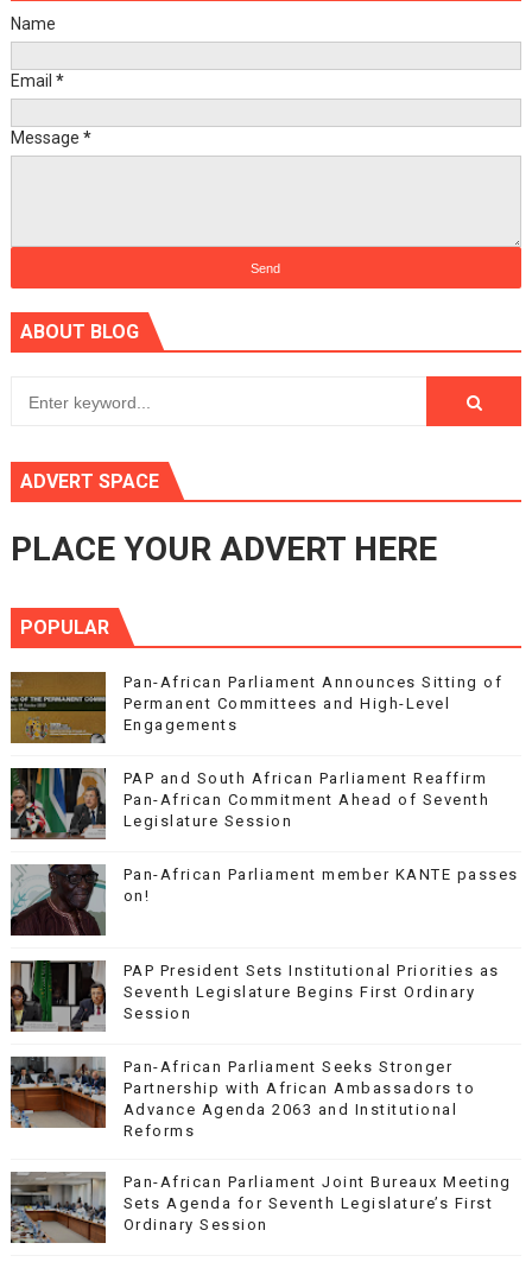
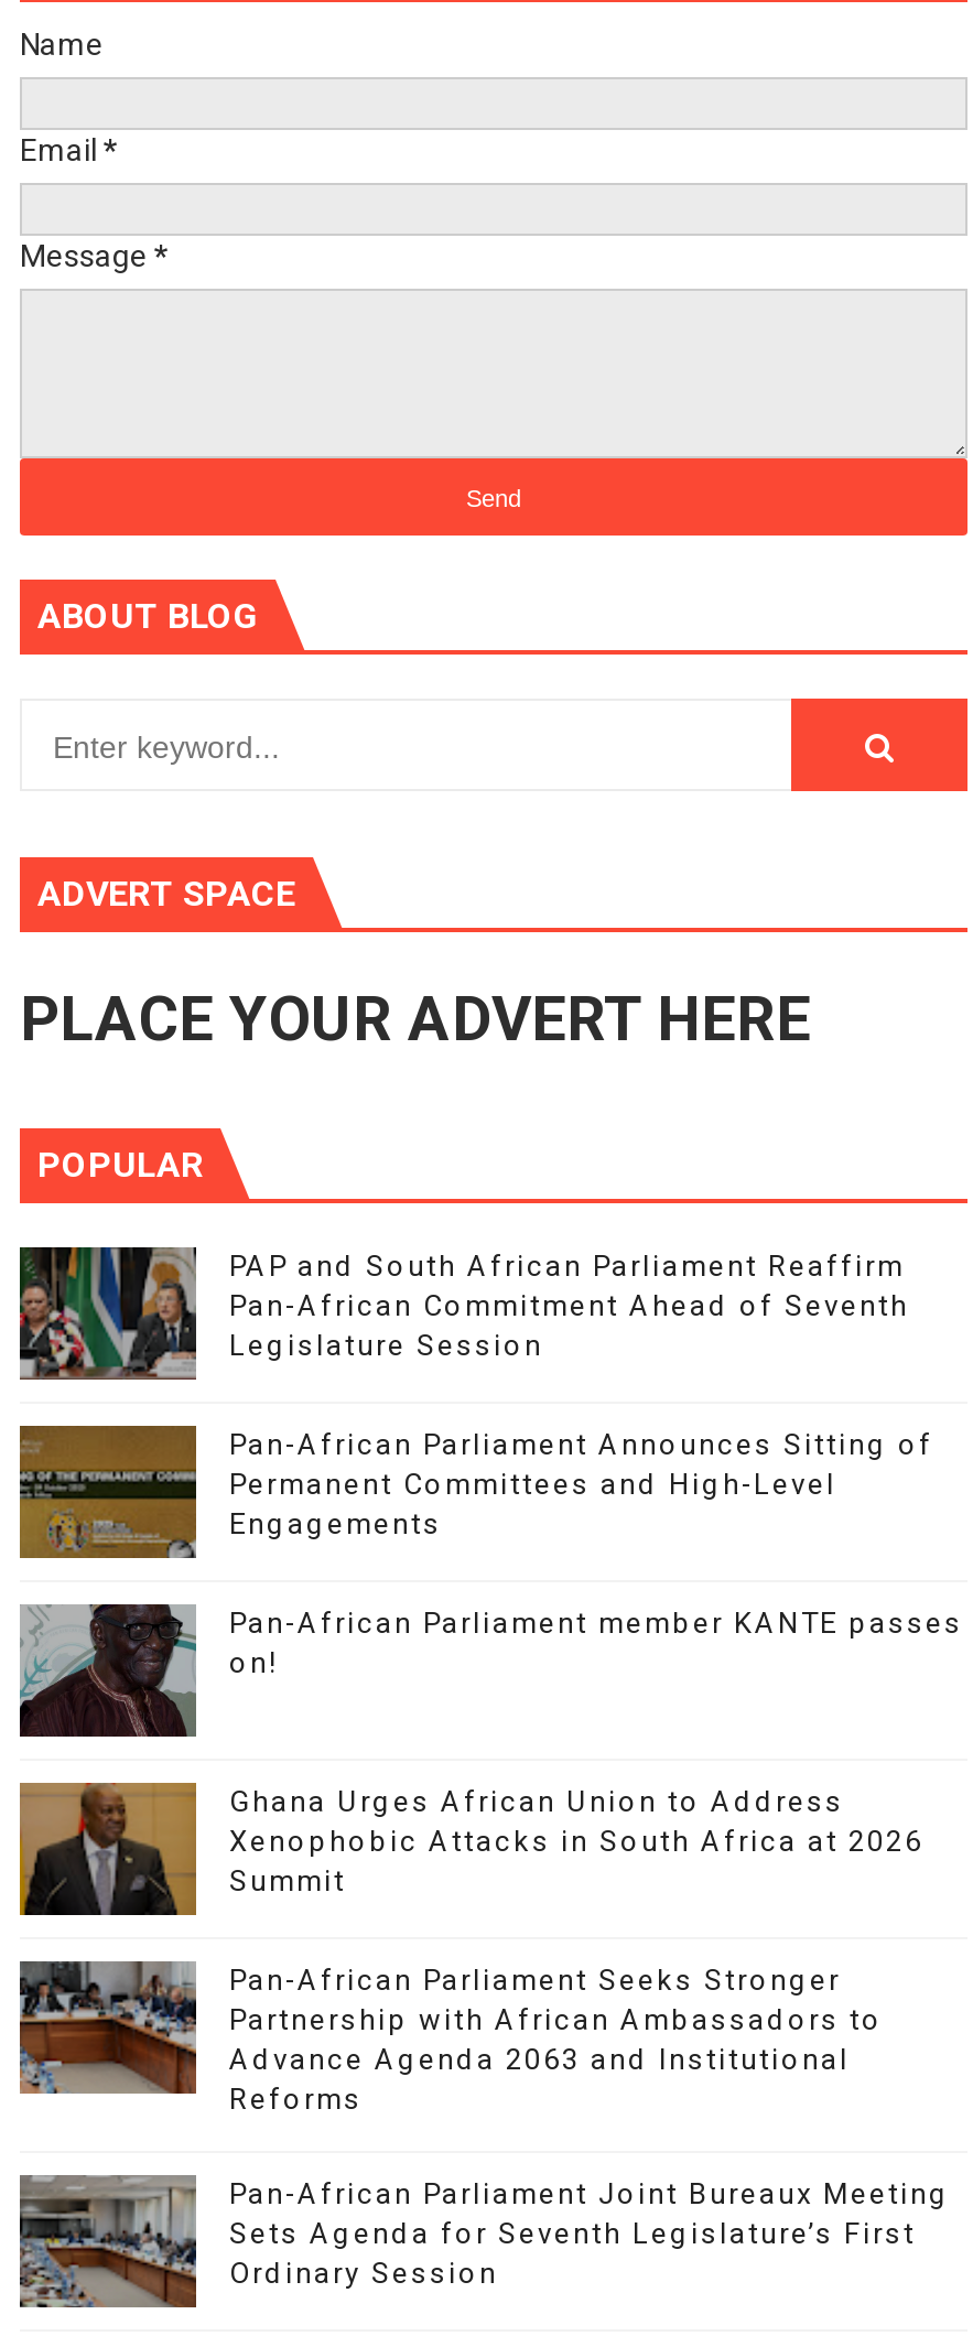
moved [9,673,503,744] -> [18,1428,933,1560]: [image] | Pan-African Parliament Announces Sitting of | Permanent Committees and High-Level | Engagements
moved [9,768,490,839] -> [18,1245,909,1380]: [image] | PAP and South African Parliament Reaffirm | Pan-African Commitment Ahead of Seventh | Legislature Session
[9,959,500,1033] [image] | PAP President Sets Institutional Priorities as | Seventh Legislature Begins First Ordinary | Session -> [18,1781,923,1917] [image] | Ghana Urges African Union to Address | Xenophobic Attacks in South Africa at 2026 | Summit

